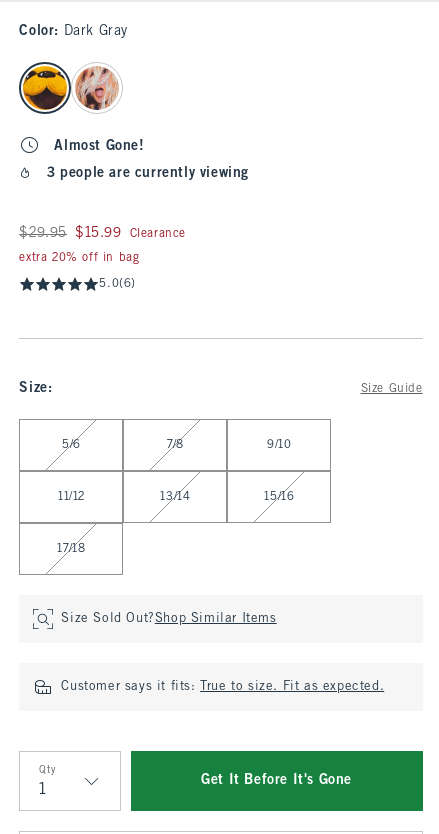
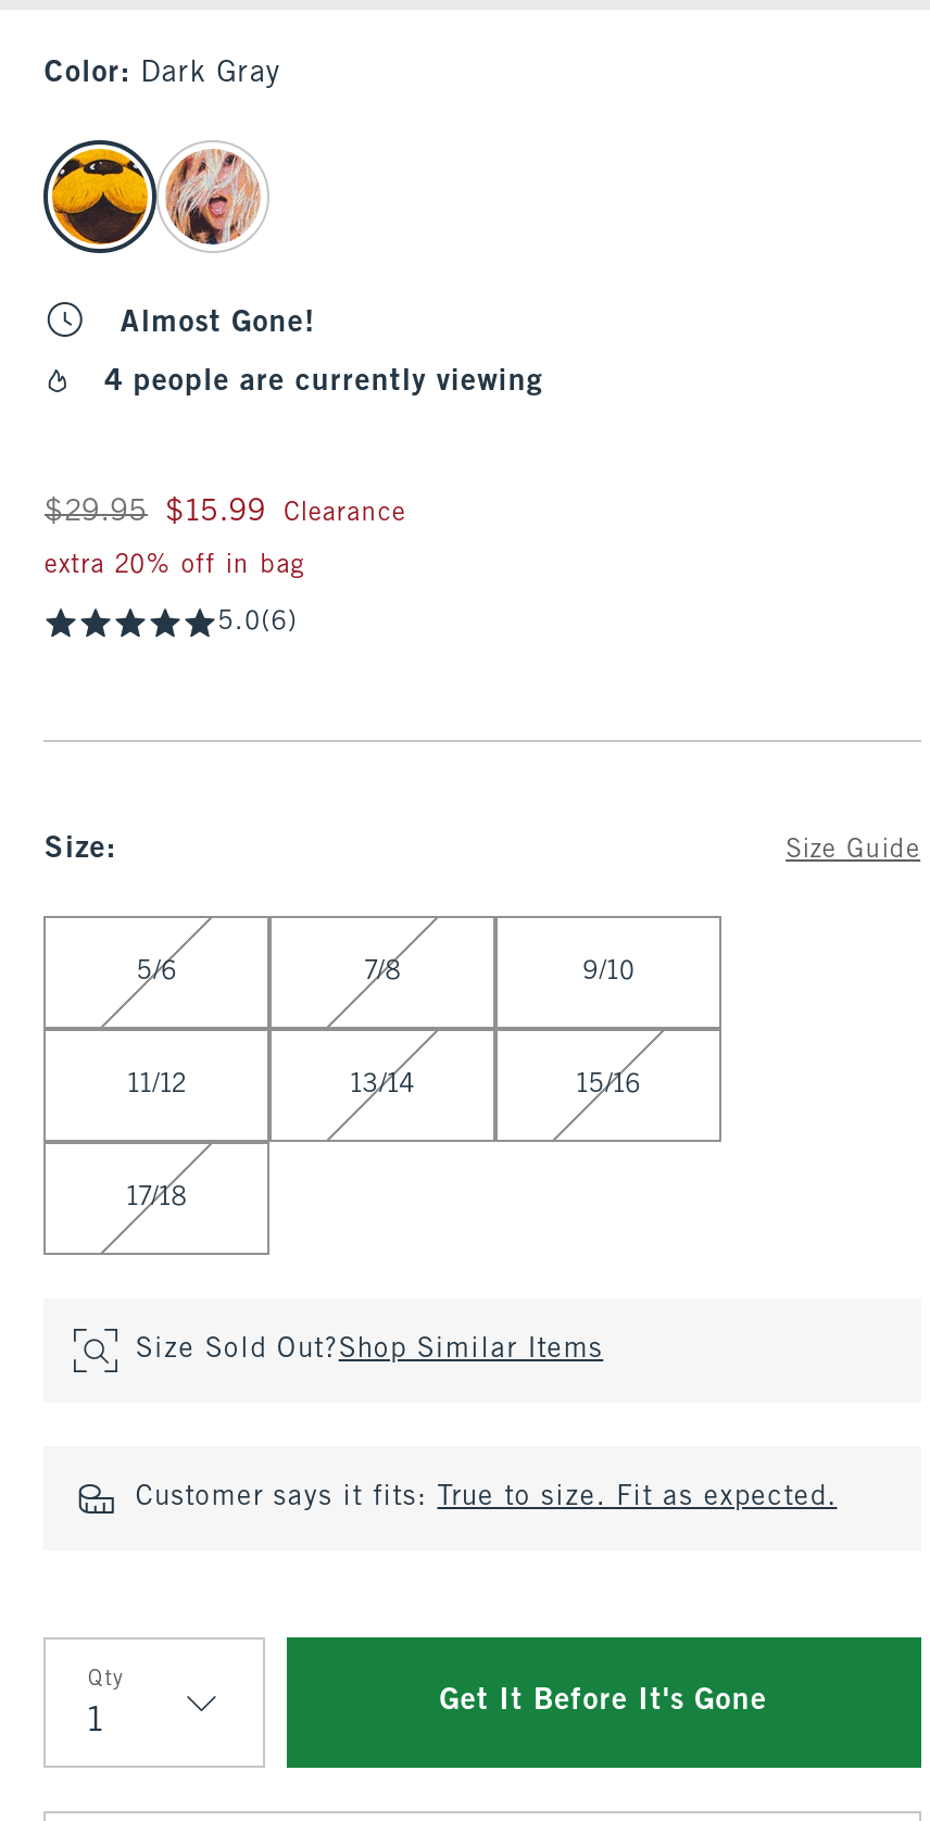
[47,167,249,180] 3 people are currently viewing -> [104,368,543,397] 4 people are currently viewing

